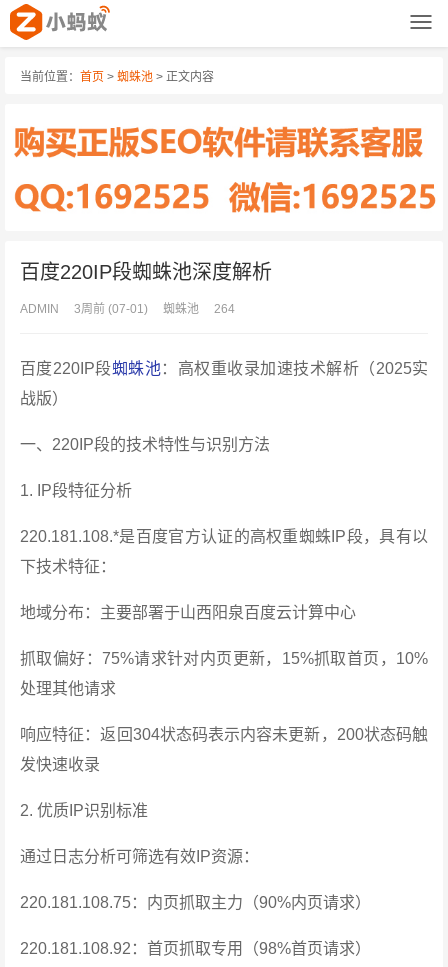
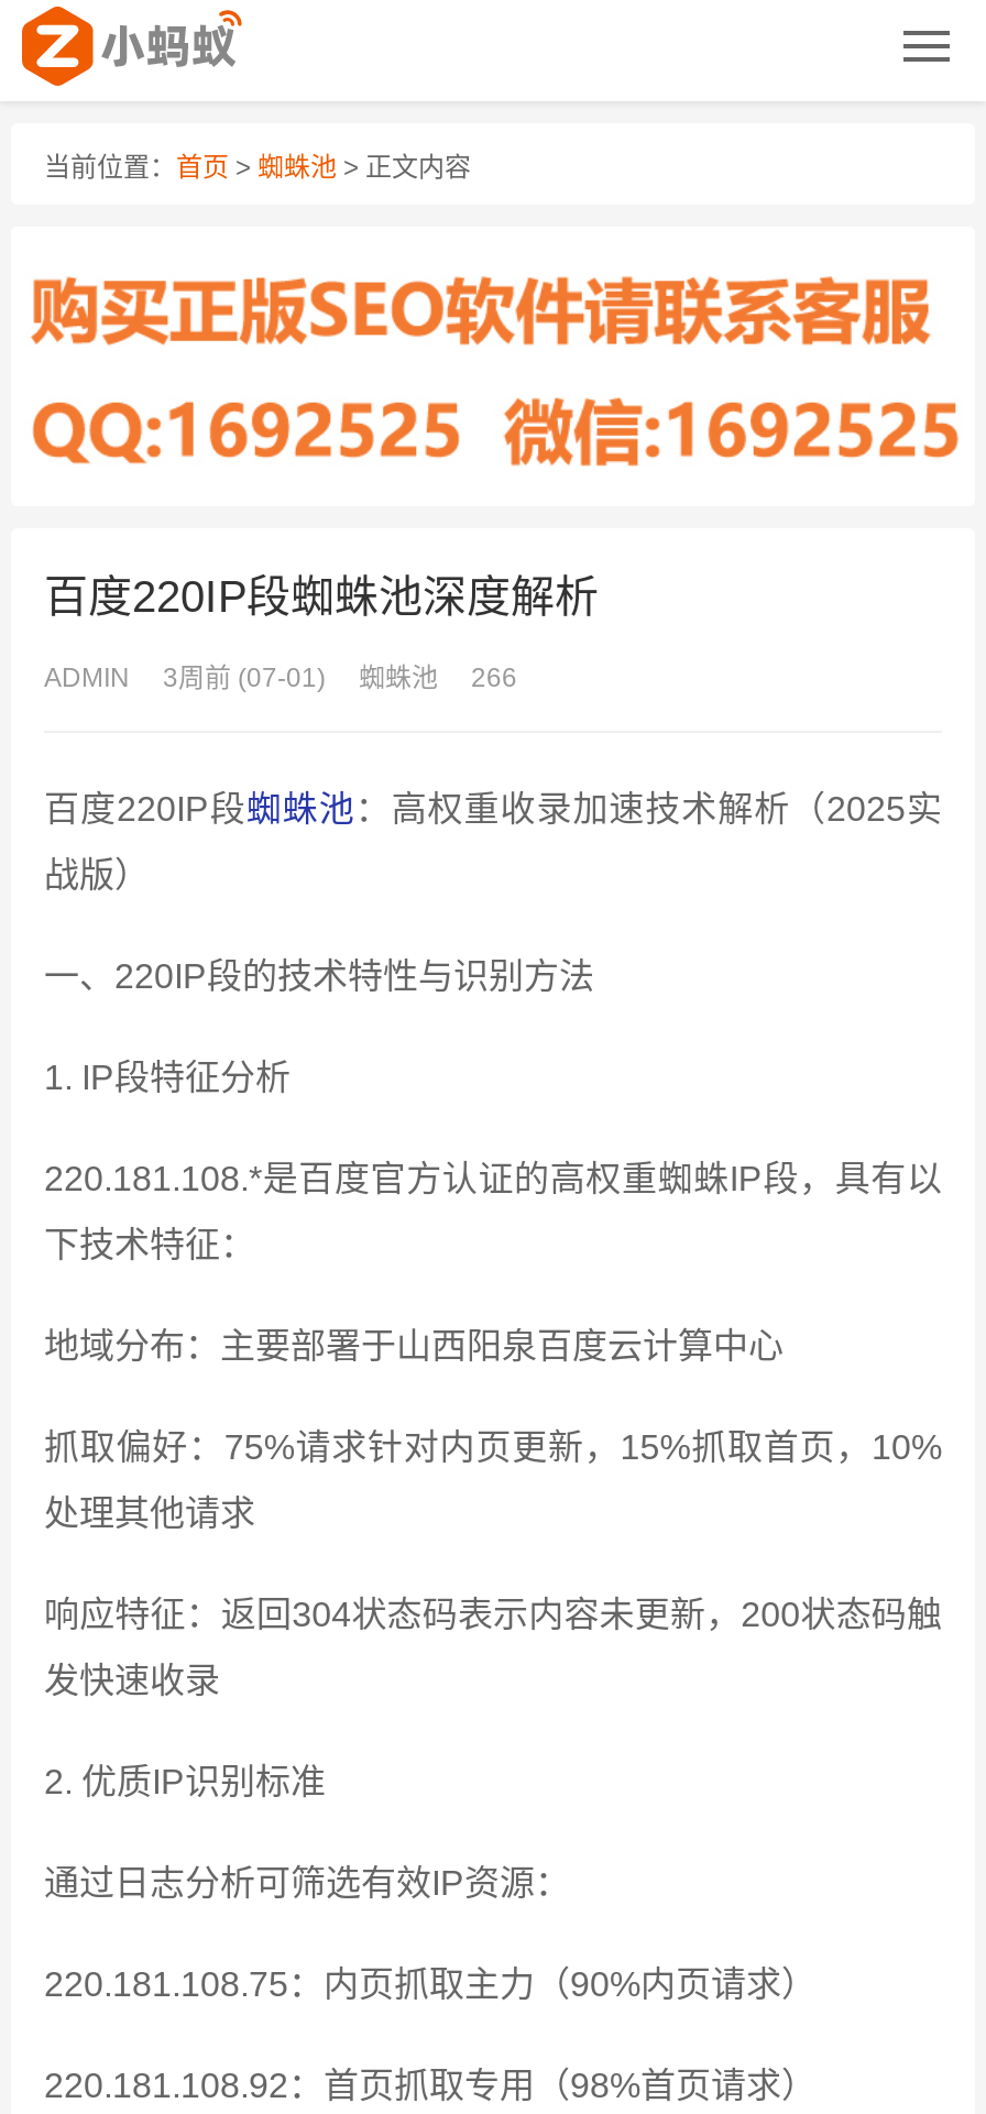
[20,302,235,316] ADMIN 3周前(07-01) 蜘蛛池 264 -> [44,663,517,694] ADMIN 3周前(07-01) 蜘蛛池 266

